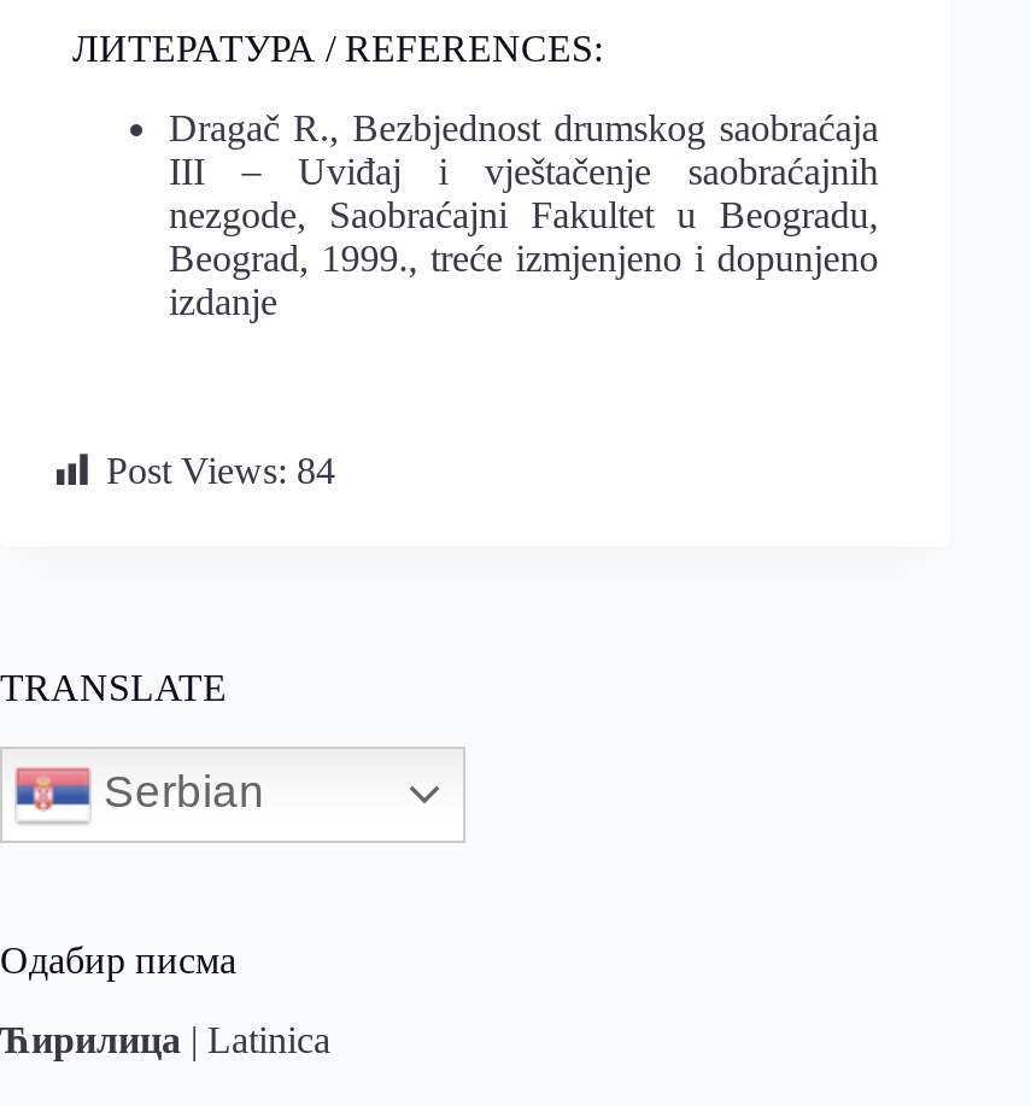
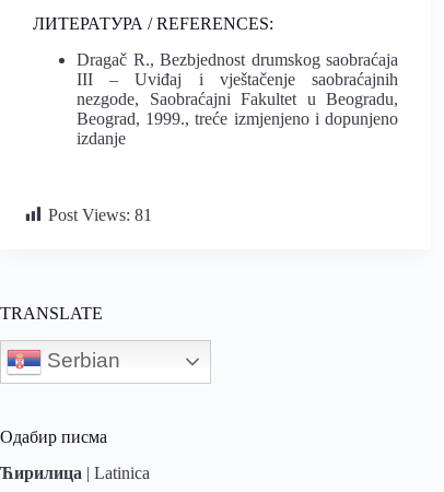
[106,449,335,490] Post Views: 84 -> [48,205,152,224] Post Views: 81

